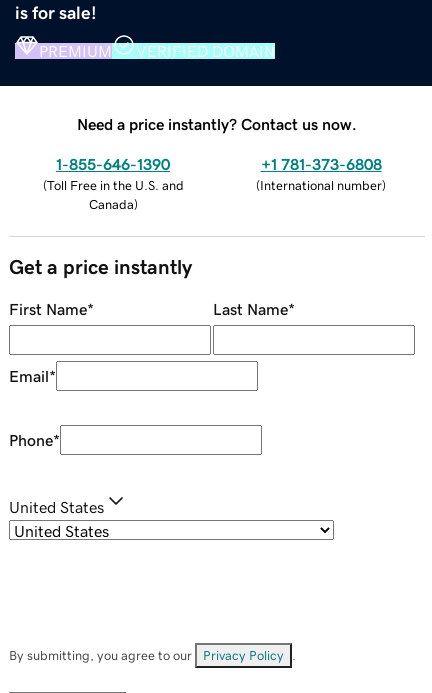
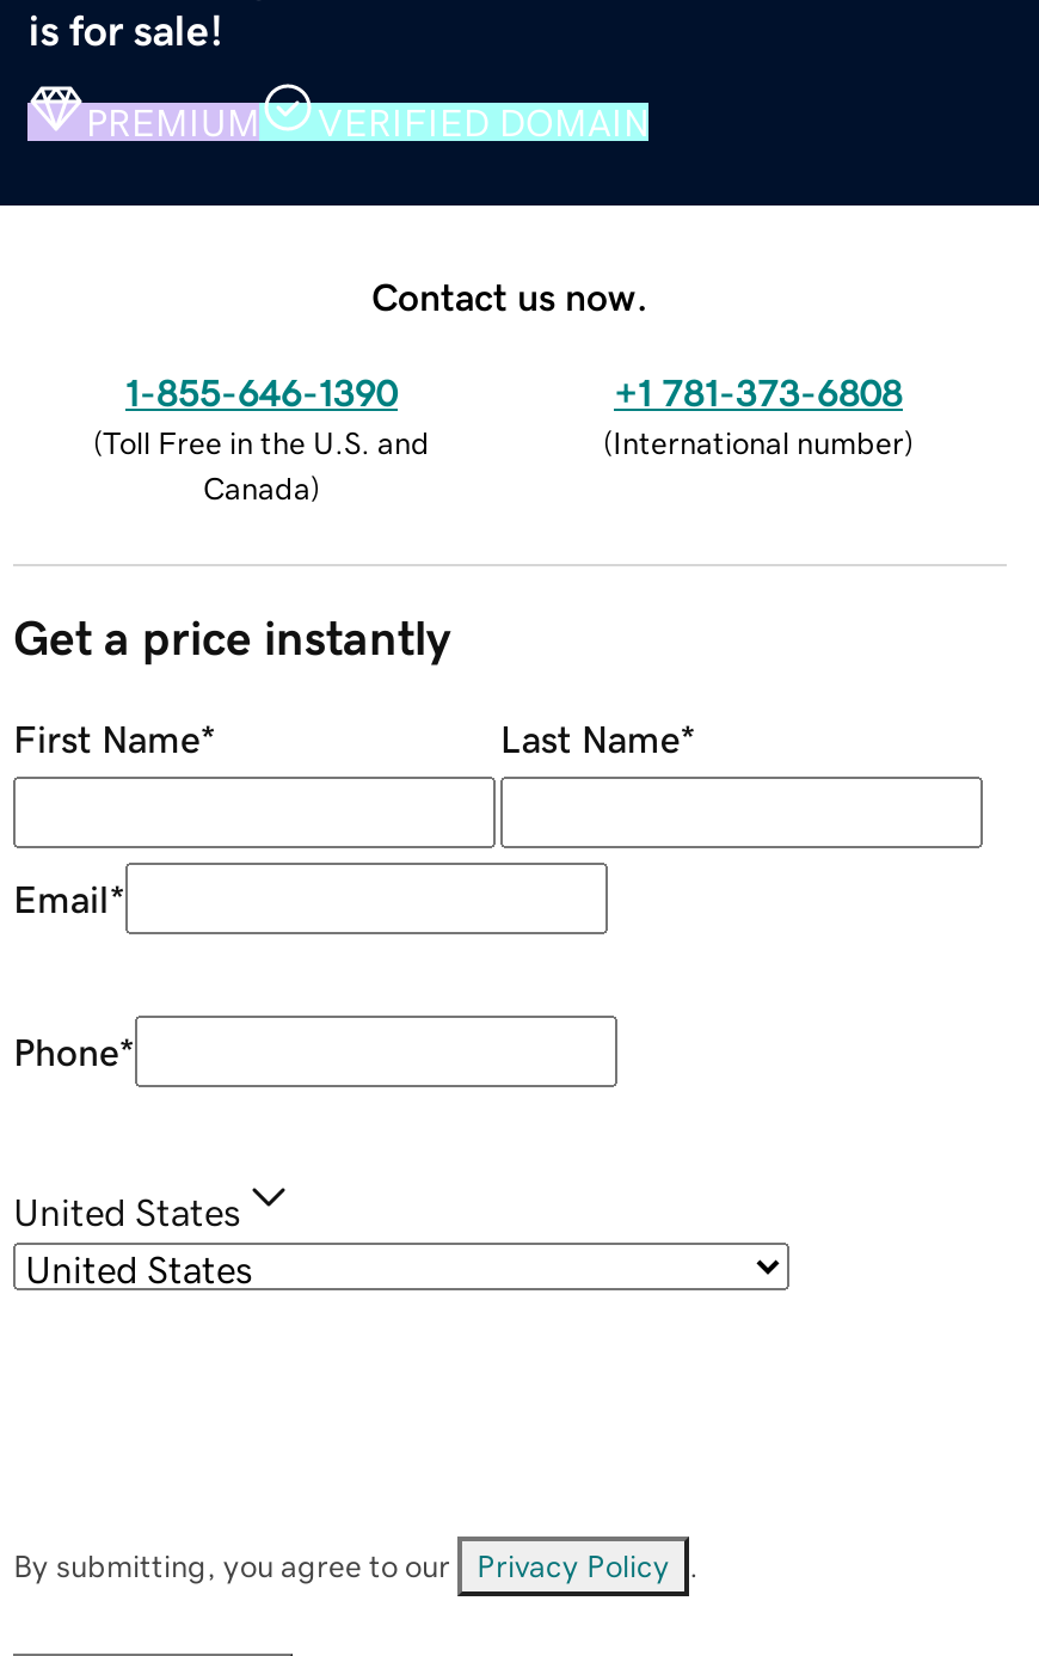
[77,116,357,132] Need a price instantly? Contact us now. -> [371,276,648,314] Contact us now.

